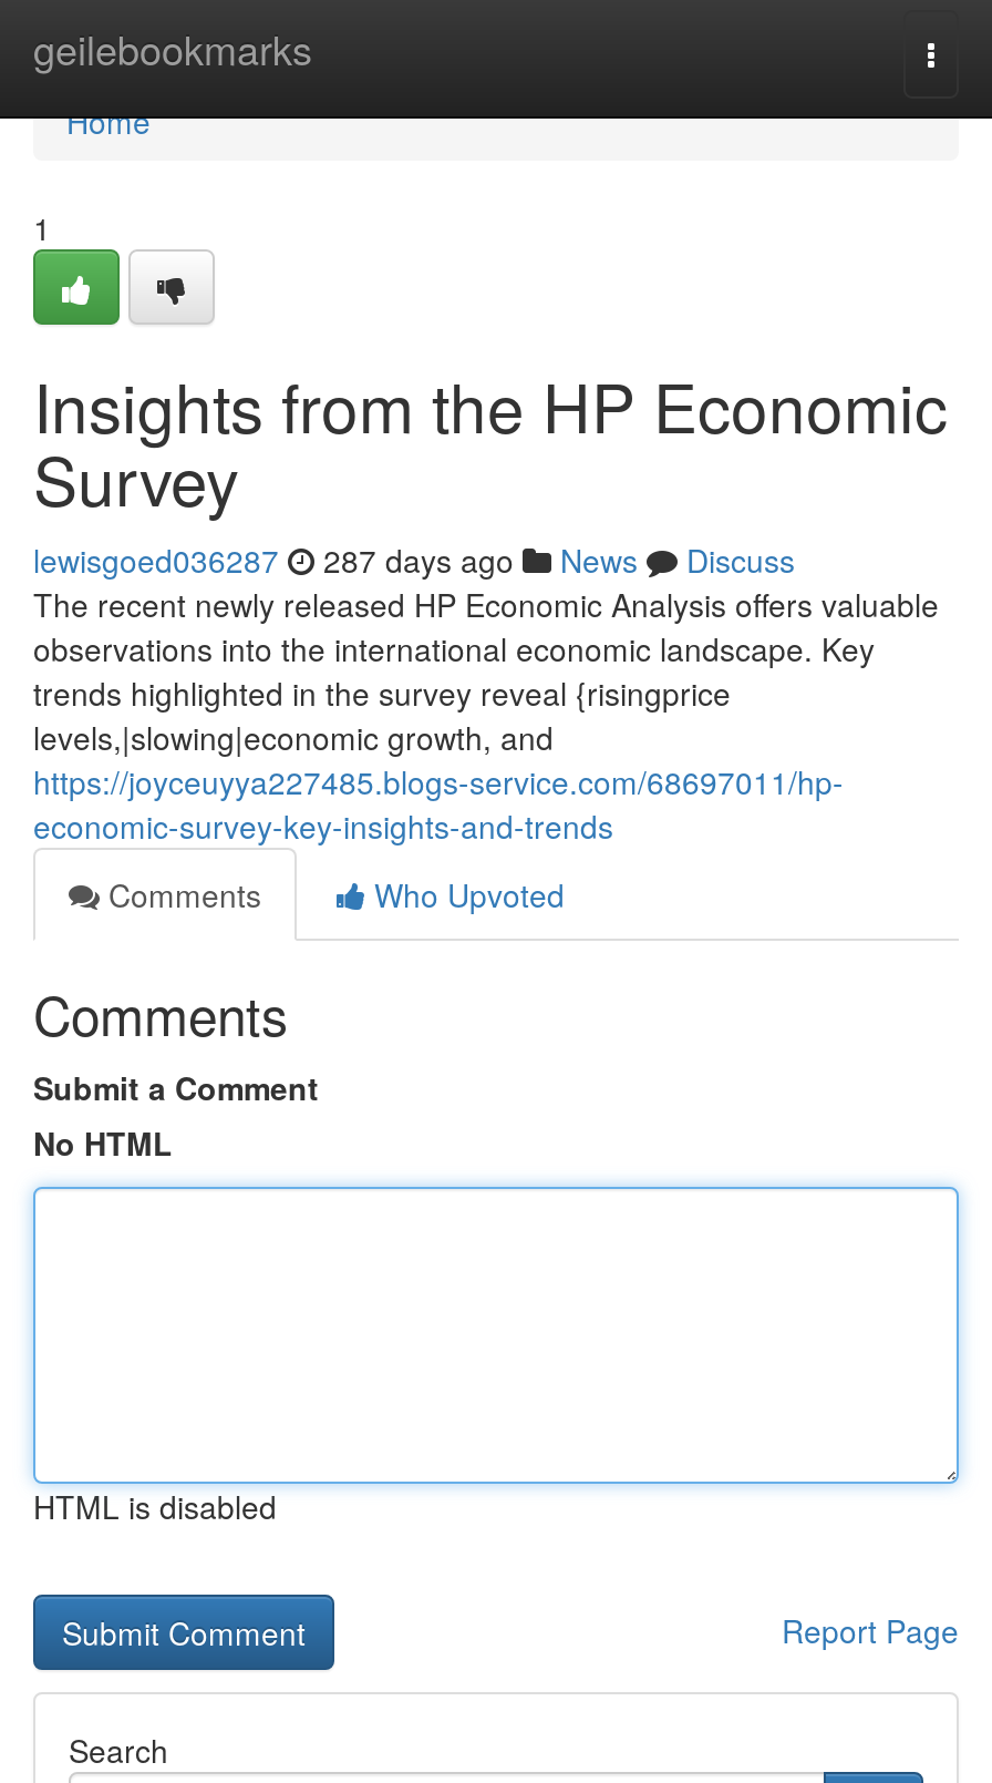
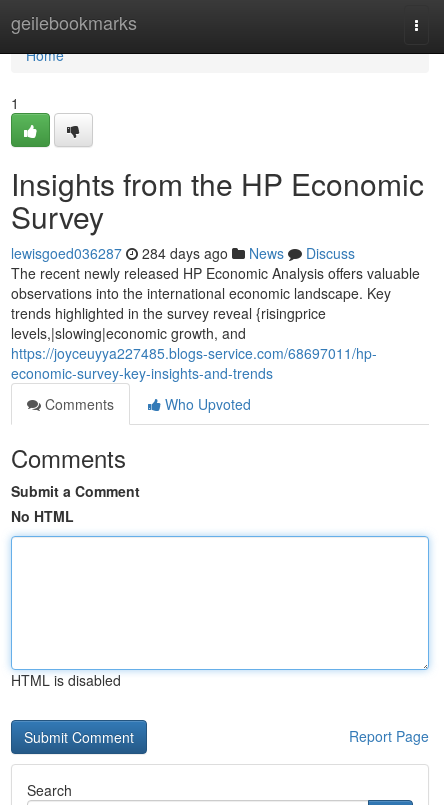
[33,537,795,582] lewisgoed036287 287 days ago News Discuss -> [11,243,355,263] lewisgoed036287 284 days ago News Discuss

